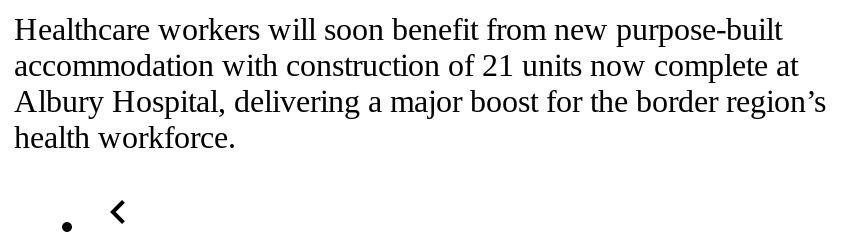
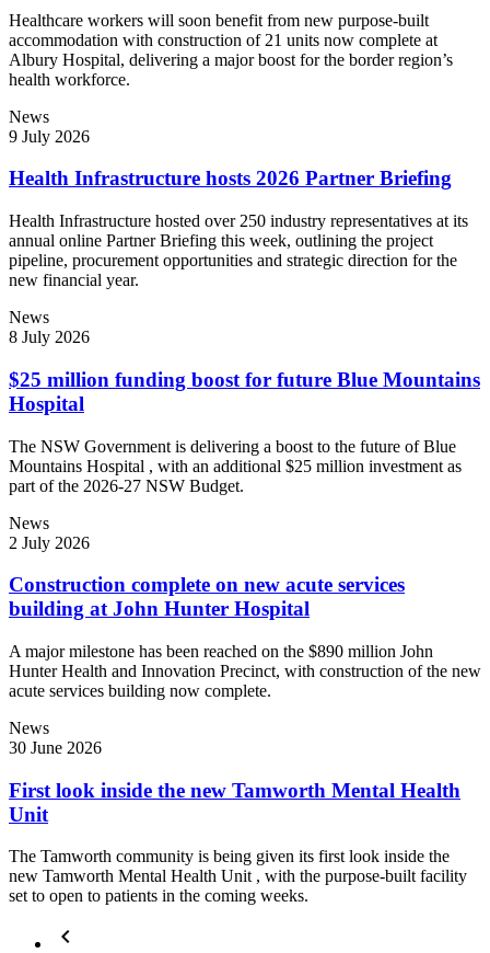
none -> [9,107,481,905] News | 9 July 2026 | Health Infrastructure hosts 2026 Partner Briefing | Health Infrastructure hosted over 250 industry representatives at its | annual online Partner Briefing this week, outlining the project | pipeline, procurement opportunities and strategic direction for the | new financial year. | News | 8 July 2026 | $25 million funding boost for future Blue Mountains | Hospital | The NSW Government is delivering a boost to the future of Blue | Mountains Hospital , with an additional $25 million investment as | part of the 2026-27 NSW Budget. | News | 2 July 2026 | Construction complete on new acute services | building at John Hunter Hospital | A major milestone has been reached on the $890 million John | Hunter Health and Innovation Precinct, with construction of the new | acute services building now complete. | News | 30 June 2026 | First look inside the new Tamworth Mental Health | Unit | The Tamworth community is being given its first look inside the | new Tamworth Mental Health Unit , with the purpose-built facility | set to open to patients in the coming weeks.

